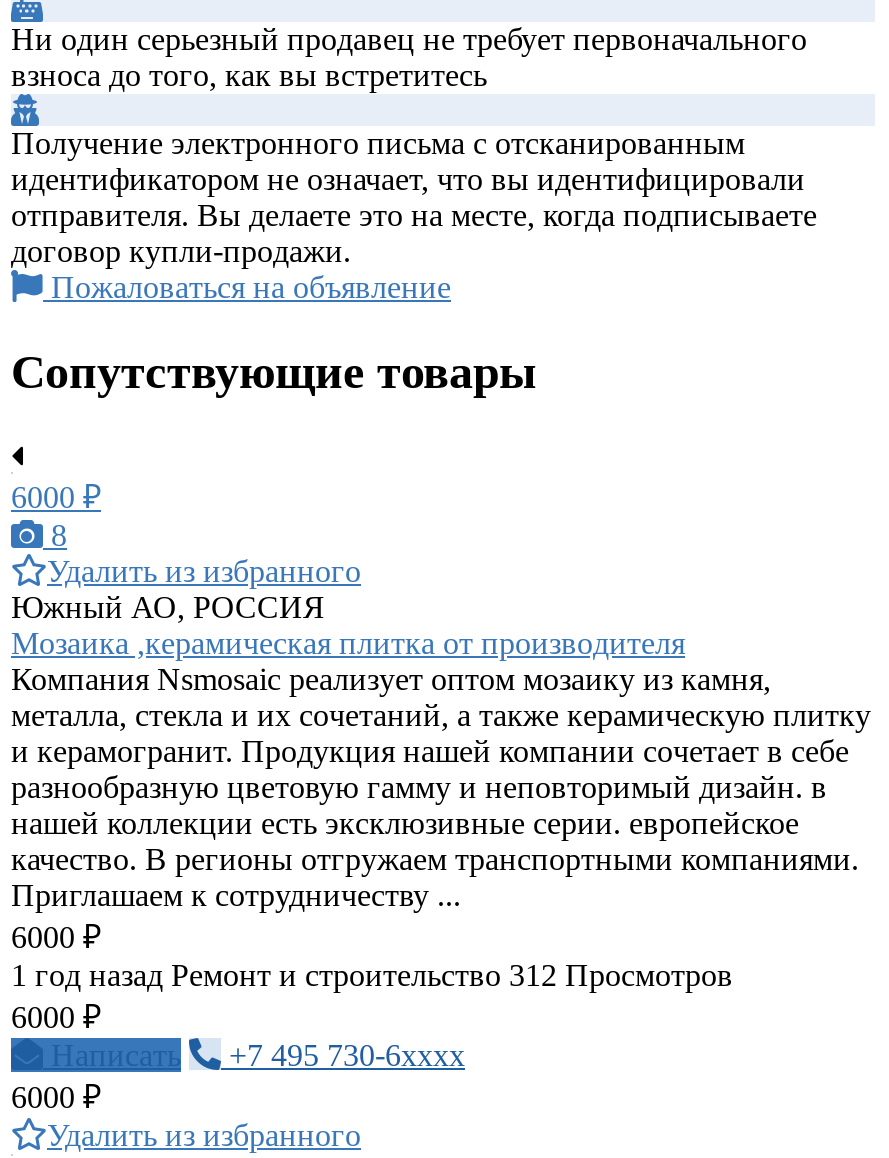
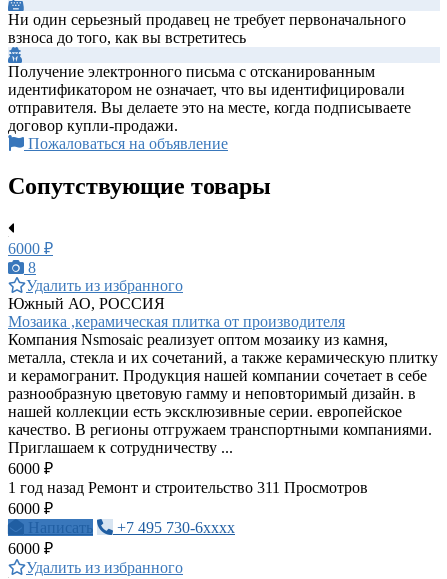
[11,958,733,992] 1 год назад Ремонт и строительство 312 Просмотров -> [8,479,368,496] 1 год назад Ремонт и строительство 311 Просмотров

